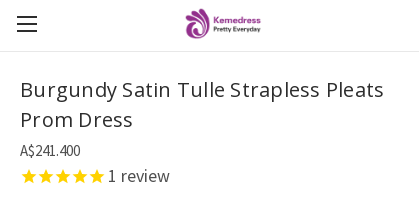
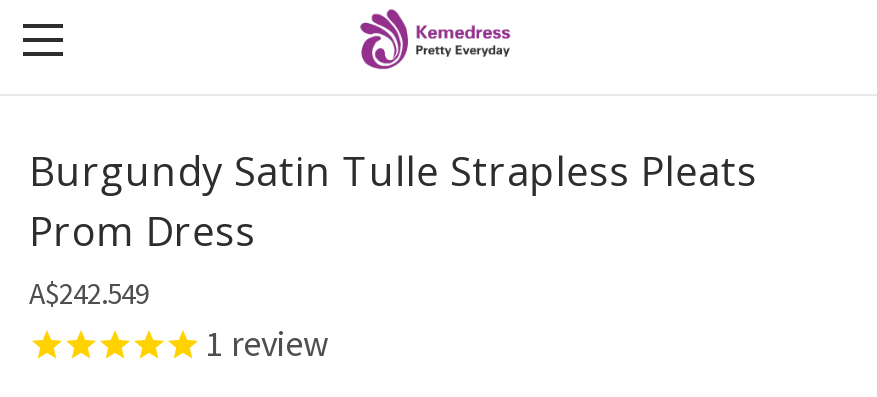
[20,141,80,160] A$241.400 -> [29,274,149,312] A$242.549

